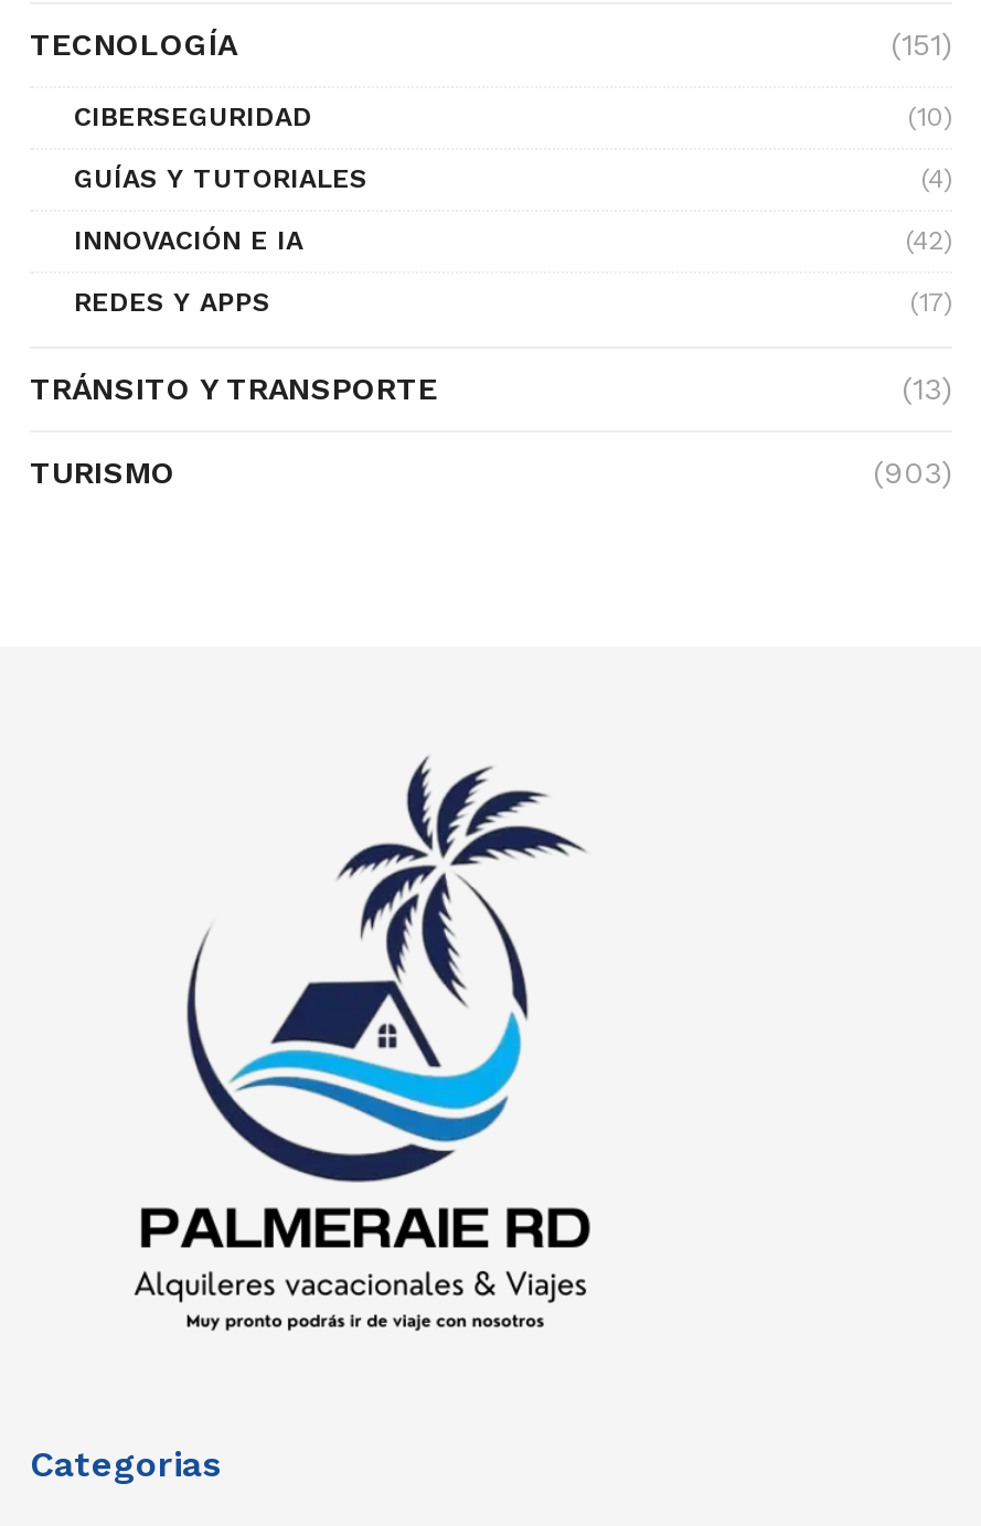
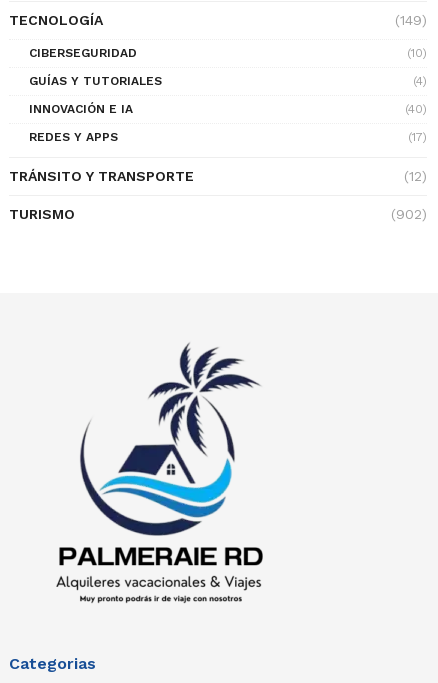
[891,26,952,62] (151) -> [395,12,427,28] (149)
[906,225,952,256] (42) -> [405,102,427,116] (40)
[902,371,952,406] (13) -> [404,168,427,184] (12)
[873,455,952,490] (903) -> [391,206,427,222] (902)

